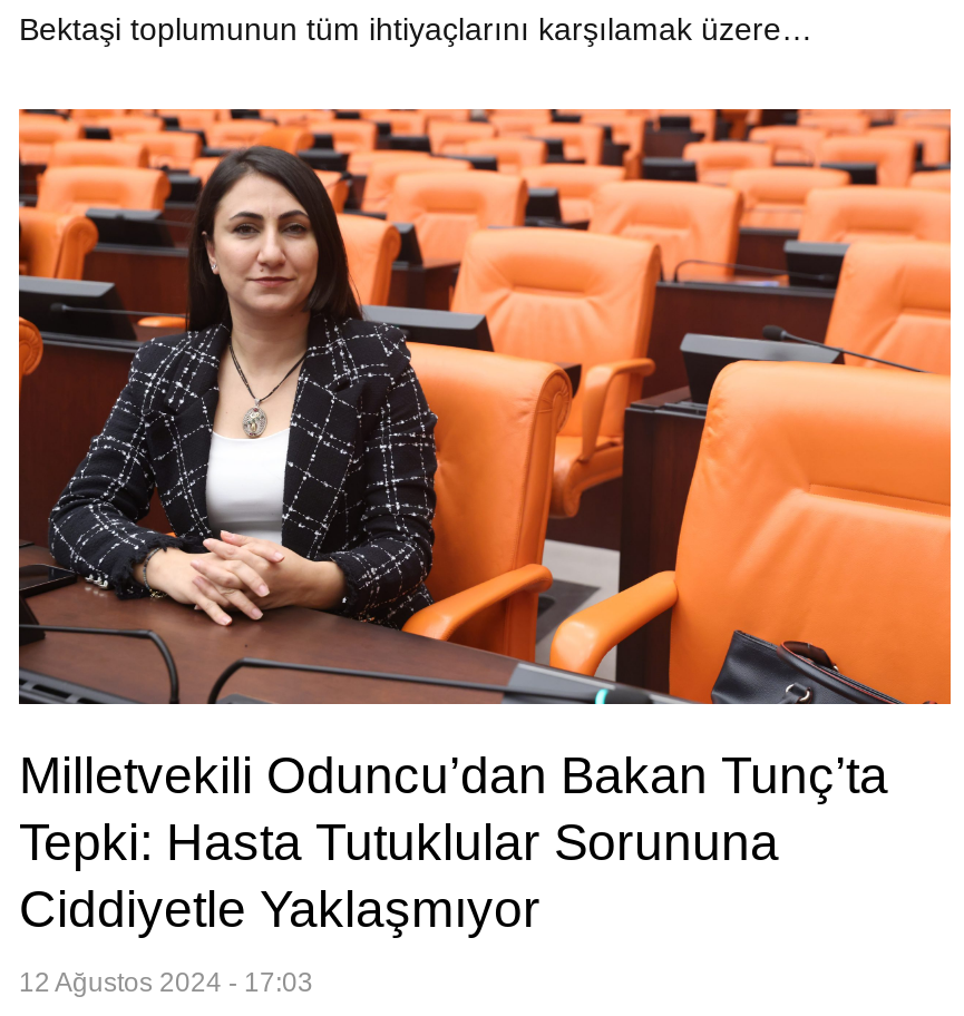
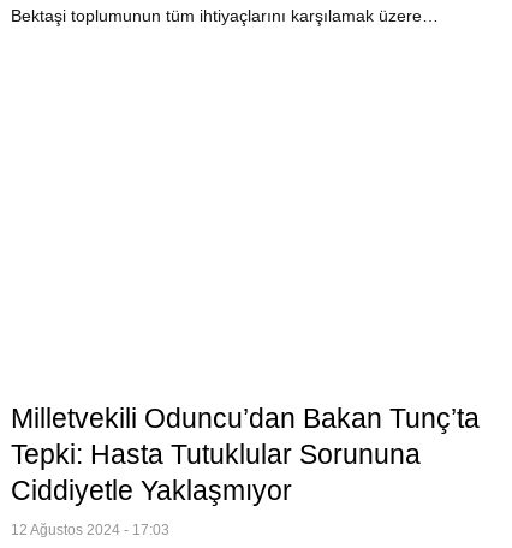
[17,107,953,706] [image] -> none

